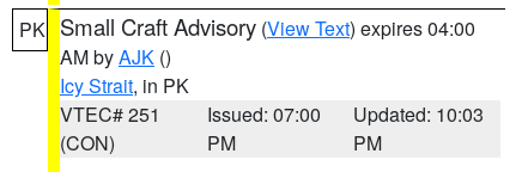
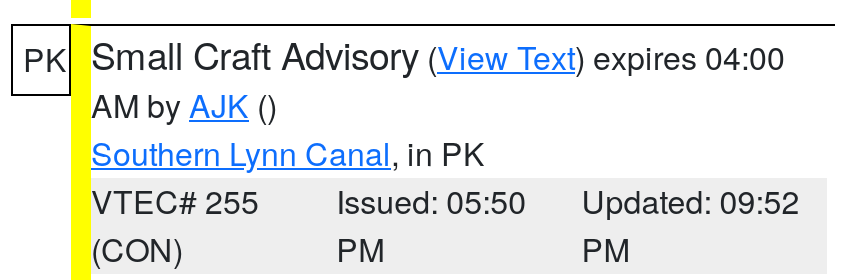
[60,72,189,128] Icy Strait, in PK | VTEC# 251 -> [91,130,485,224] Southern Lynn Canal, in PK | VTEC# 255
[207,100,320,128] Issued: 07:00 -> [336,178,526,224] Issued: 05:50
[353,100,484,128] Updated: 10:03 -> [581,178,799,224] Updated: 09:52

